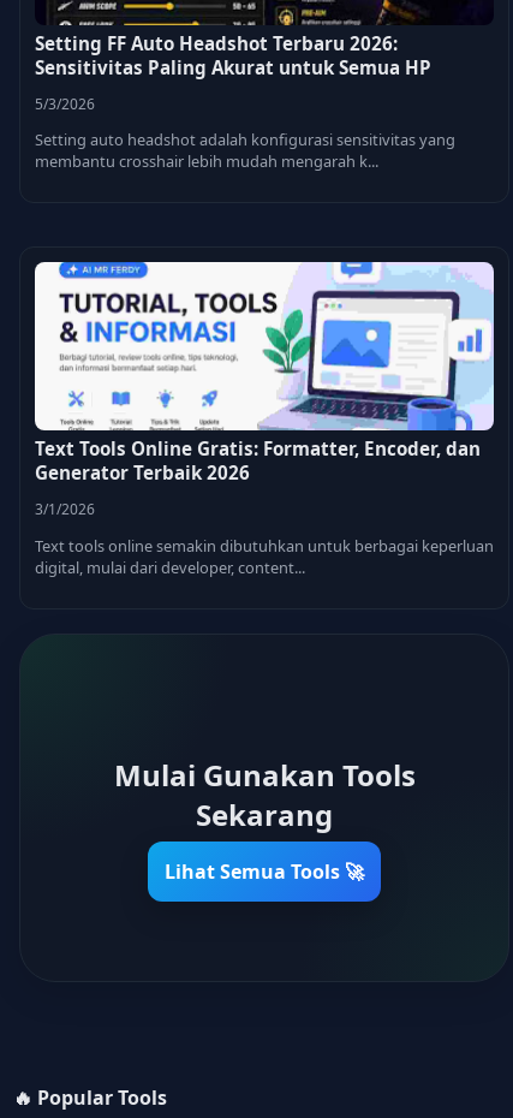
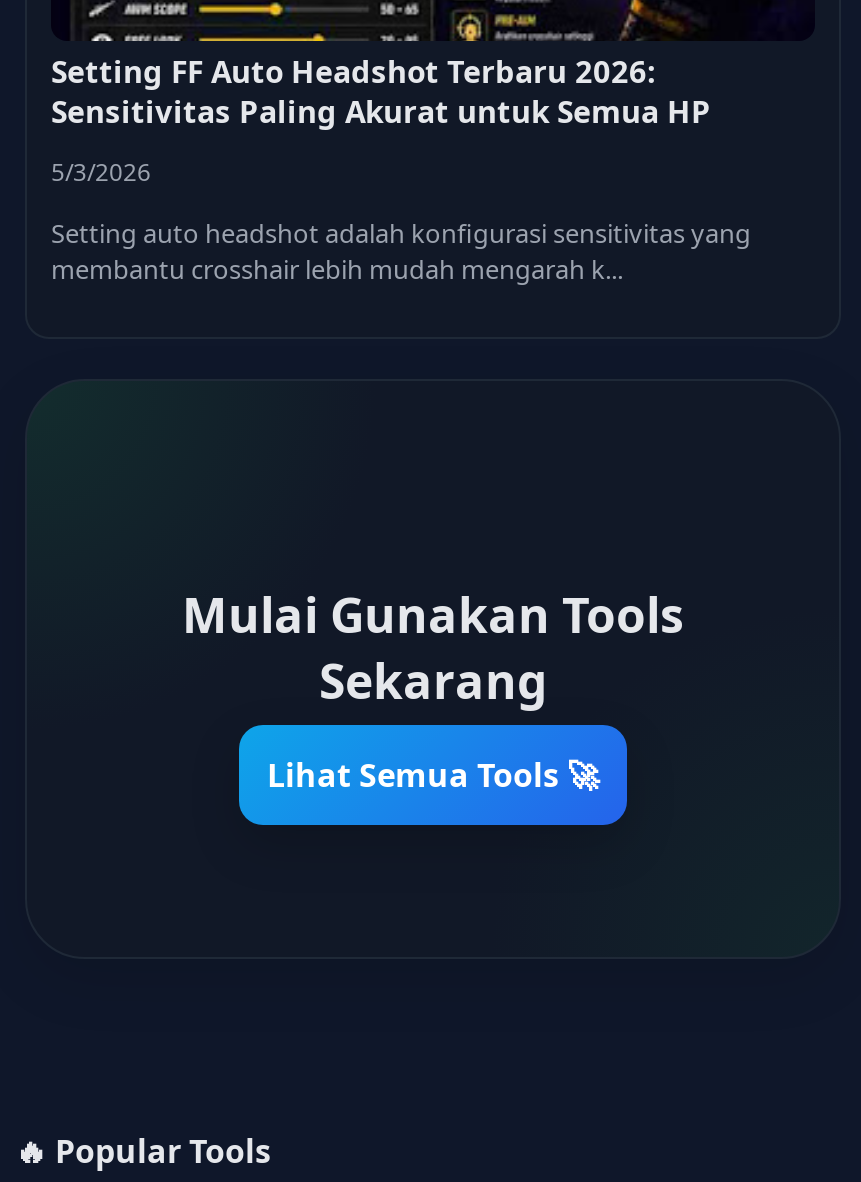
[34,261,495,578] [image] | Text Tools Online Gratis: Formatter, Encoder, dan | Generator Terbaik 2026 | 3/1/2026 | Text tools online semakin dibutuhkan untuk berbagai keperluan | digital, mulai dari developer, content... -> none

